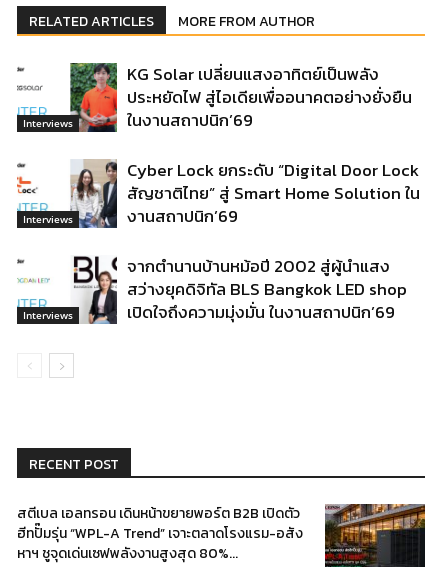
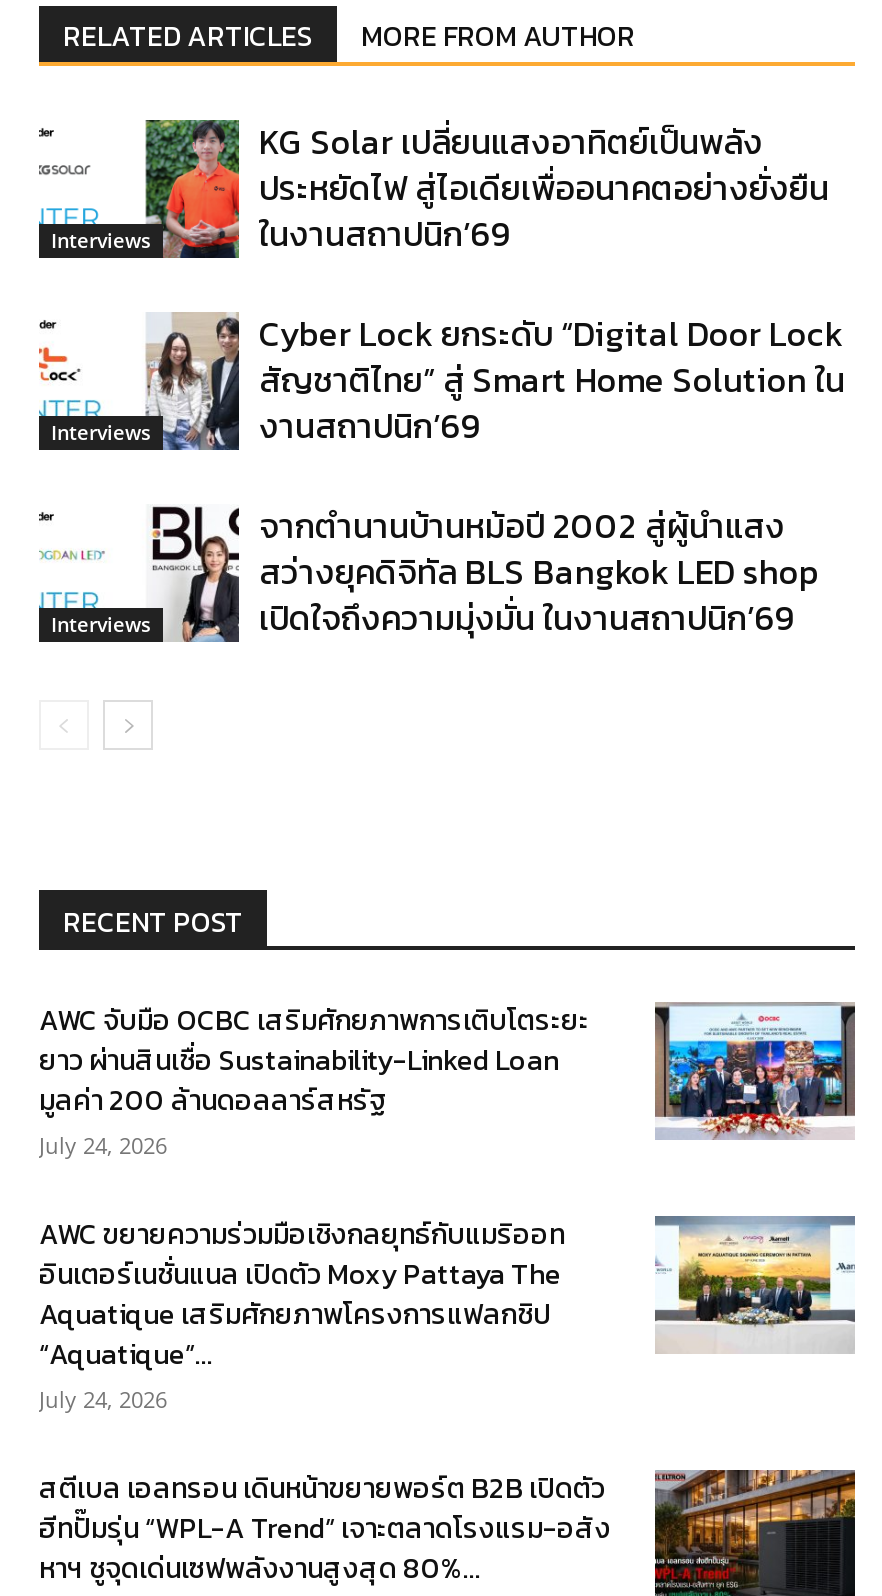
none -> [39,1000,857,1414] [image] | AWC จับมือ OCBC เสริมศักยภาพการเติบโตระยะ | ยาว ผ่านสินเชื่อ Sustainability-Linked Loan | มูลค่า 200 ล้านดอลลาร์สหรัฐ | July 24, 2026 | AWC ขยายความร่วมมือเชิงกลยุทธ์กับแมริออท | อินเตอร์เนชั่นแนล เปิดตัว Moxy Pattaya The | Aquatique เสริมศักยภาพโครงการแฟลกชิป | “Aquatique”... | July 24, 2026
none -> [653,1214,857,1354] [image]

